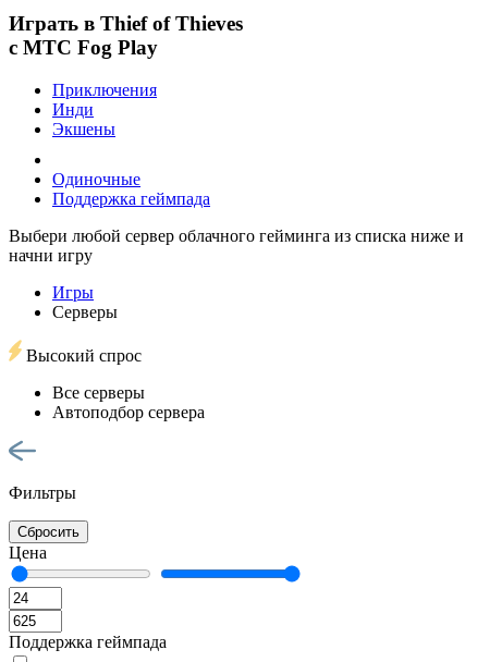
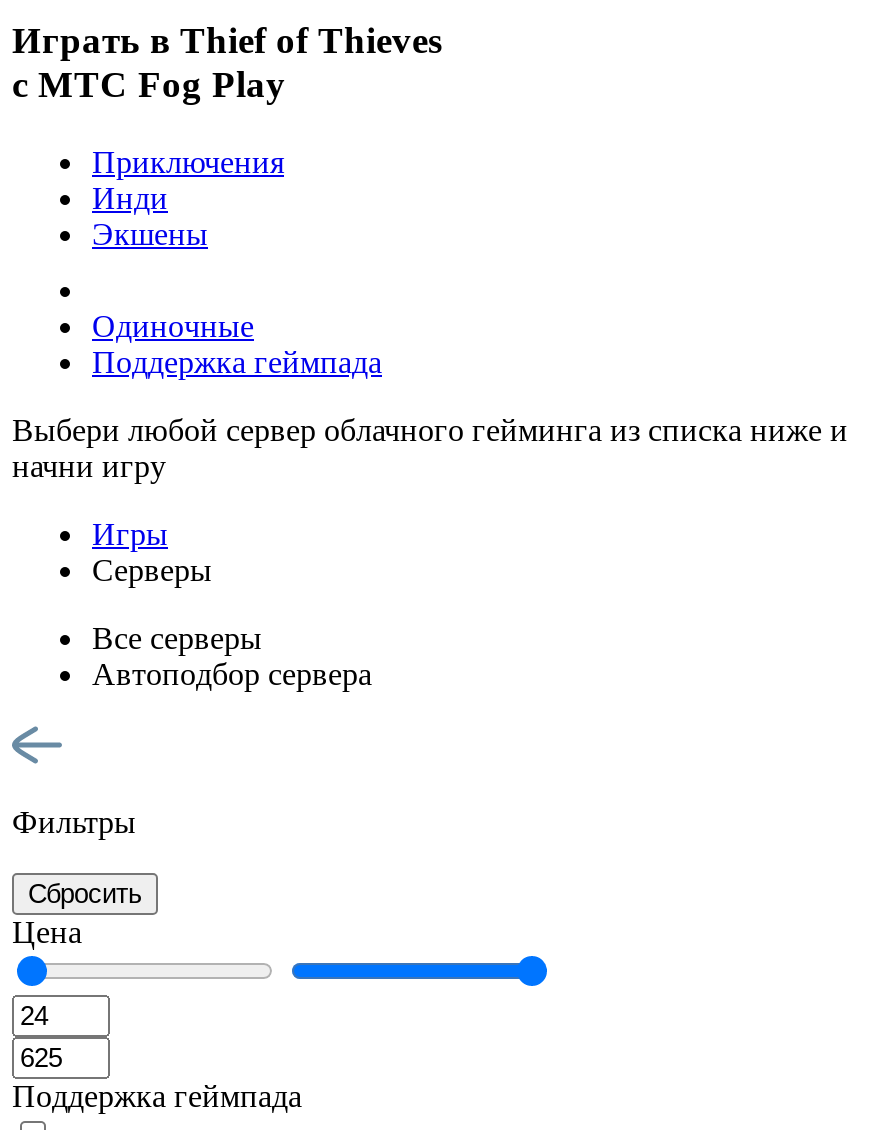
[22,346,142,365] Высокий спрос -> none

